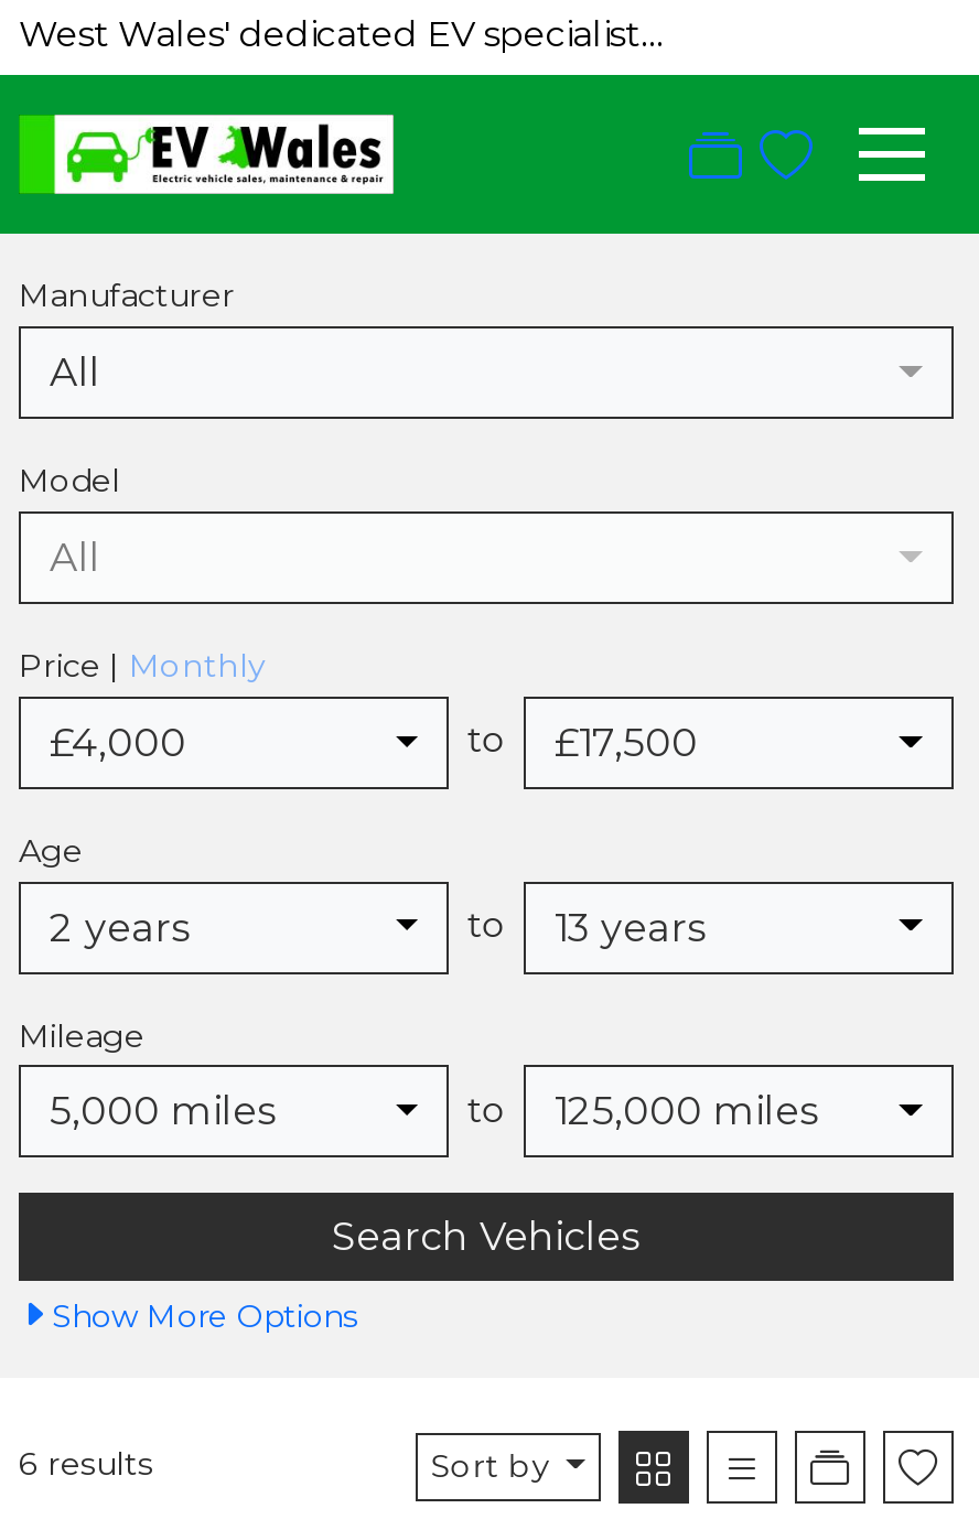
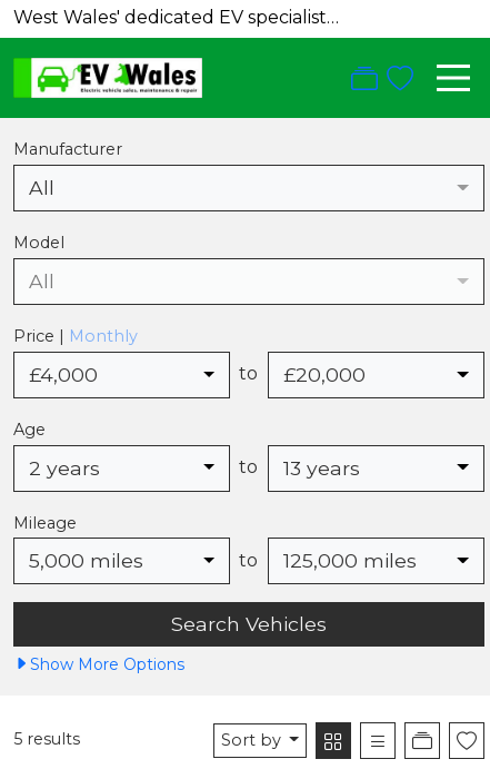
[467,718,698,764] to £17,500 -> [239,362,366,386] to £20,000
[19,1445,153,1485] 6 results -> [13,729,80,749] 5 results

